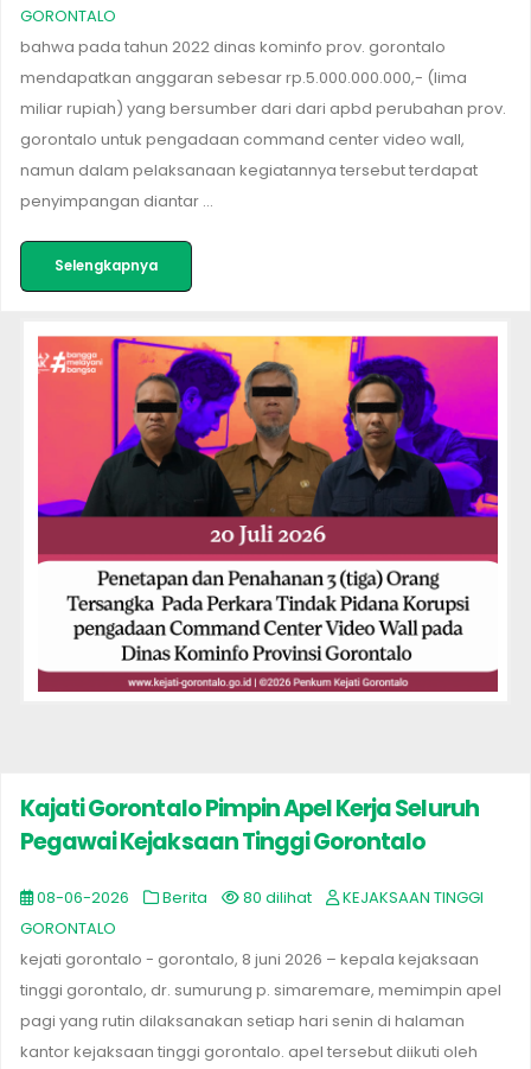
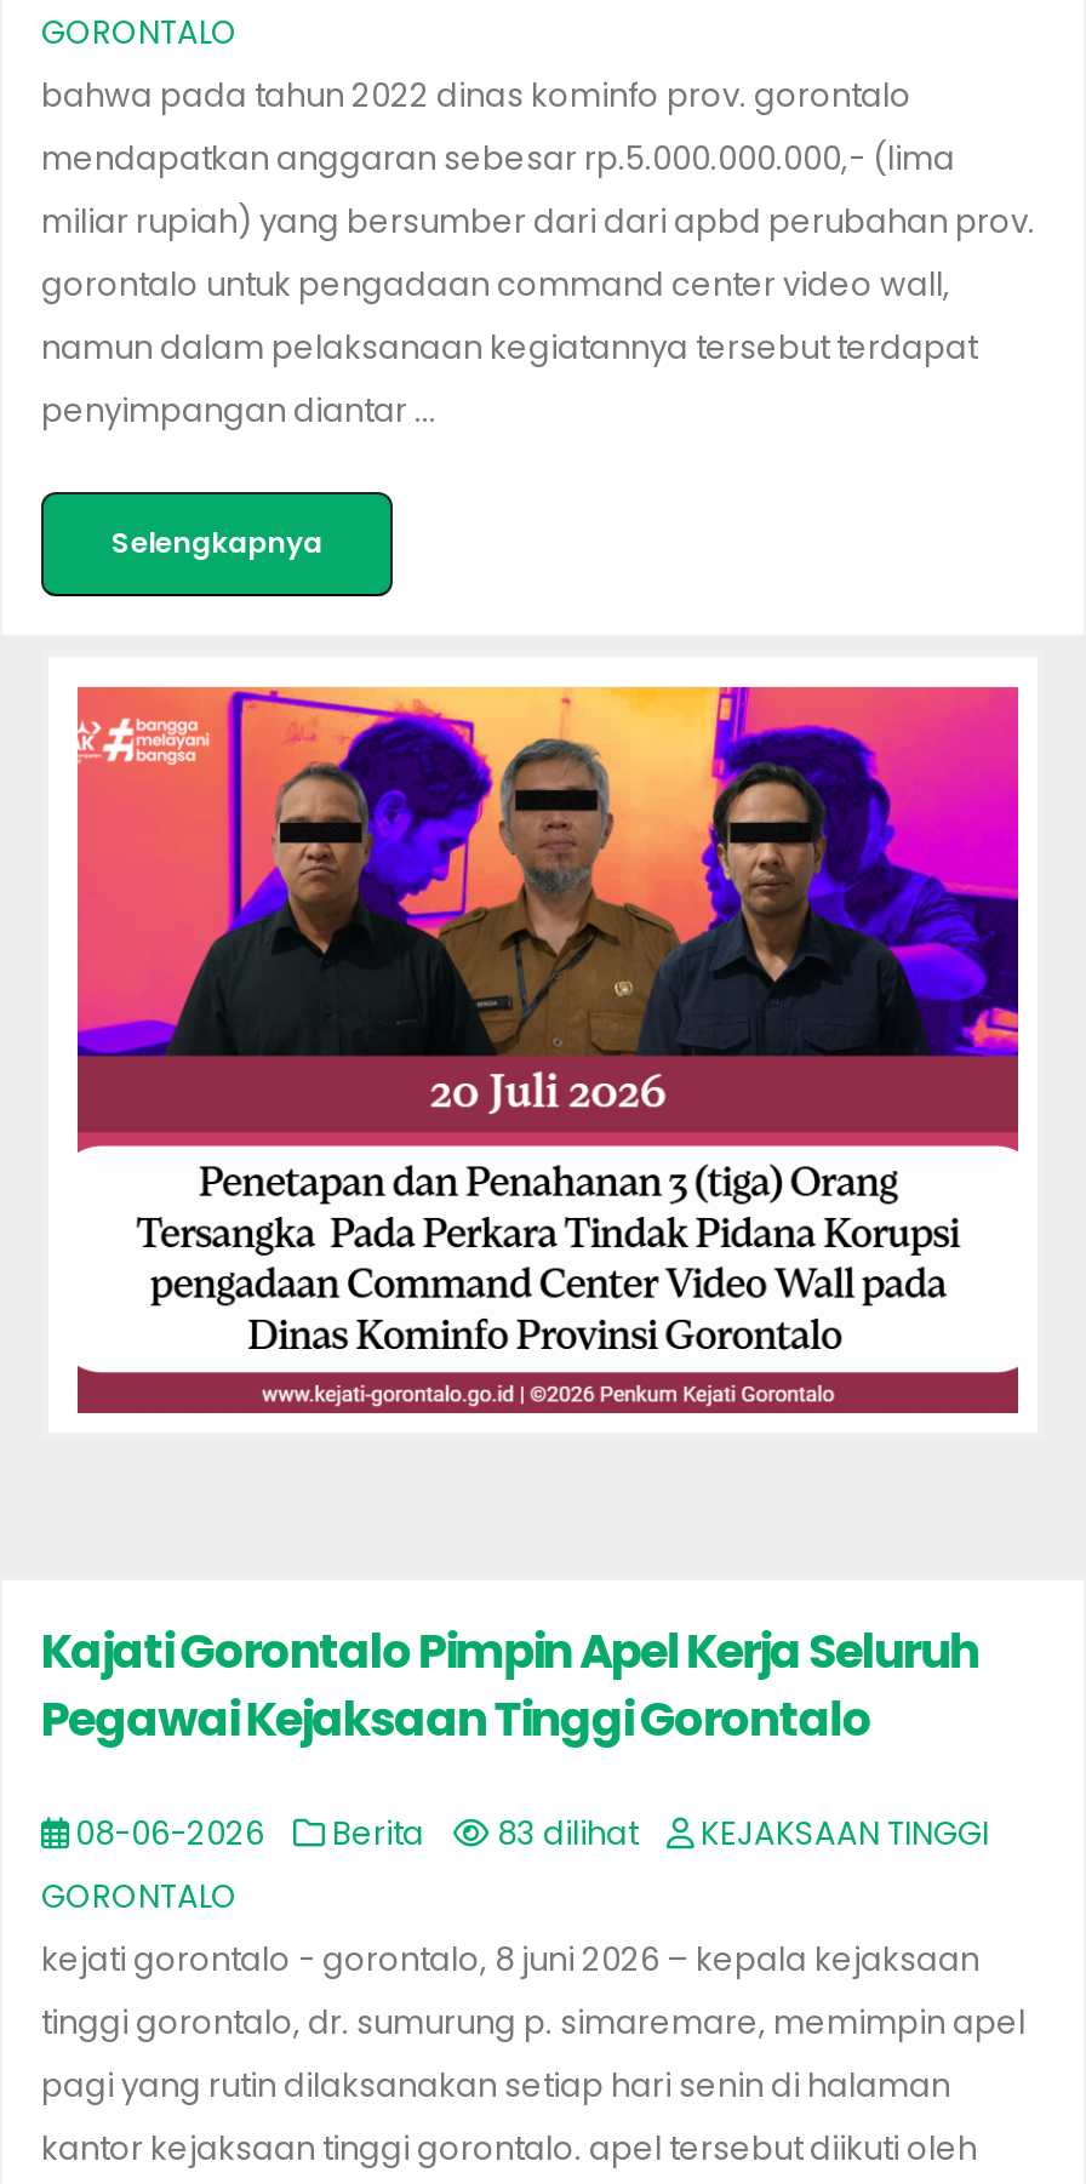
[37,887,484,909] 08-06-2026 Berita 80 dilihat KEJAKSAAN TINGGI -> [75,1811,989,1857] 08-06-2026 Berita 83 dilihat KEJAKSAAN TINGGI

